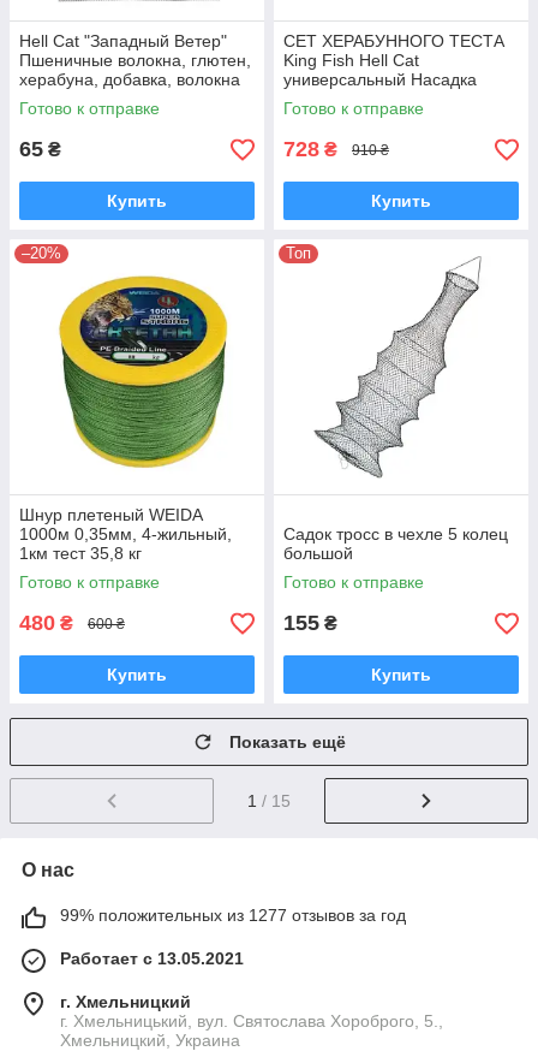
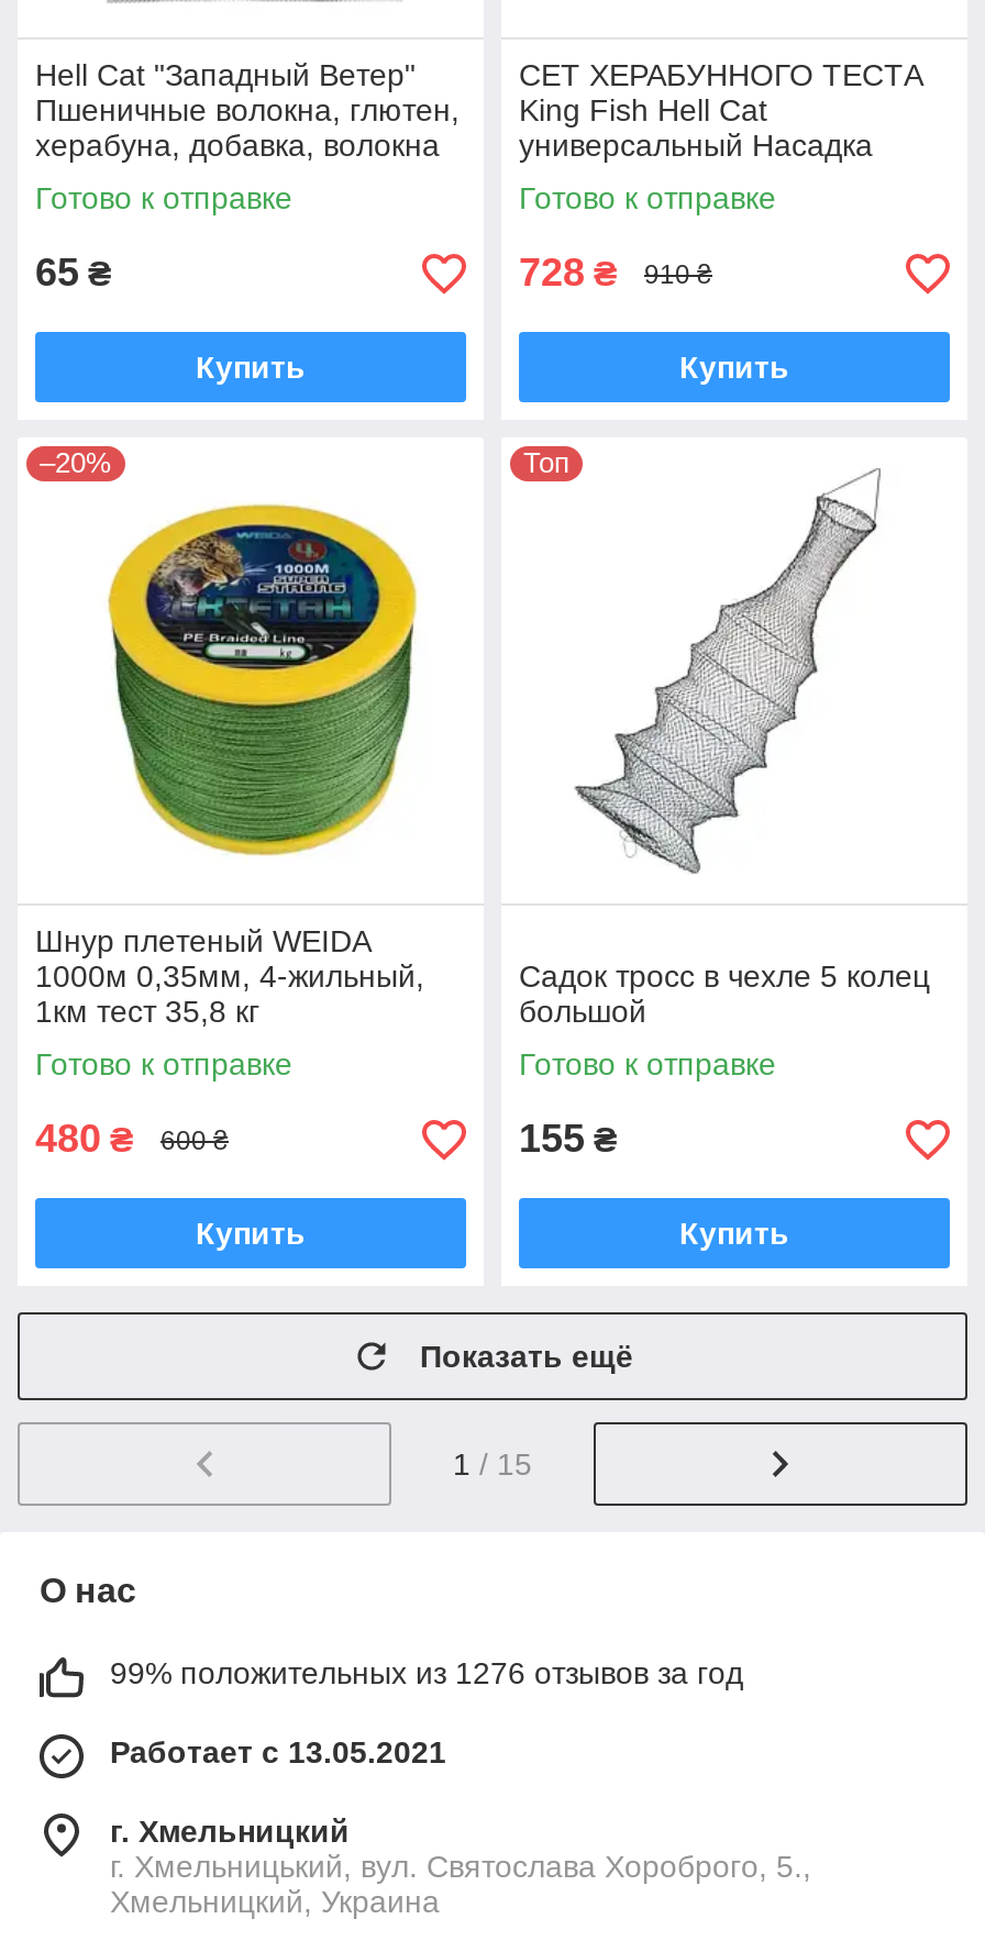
[60,906,406,925] 99% положительных из 1277 отзывов за год -> [110,1656,743,1691] 99% положительных из 1276 отзывов за год

